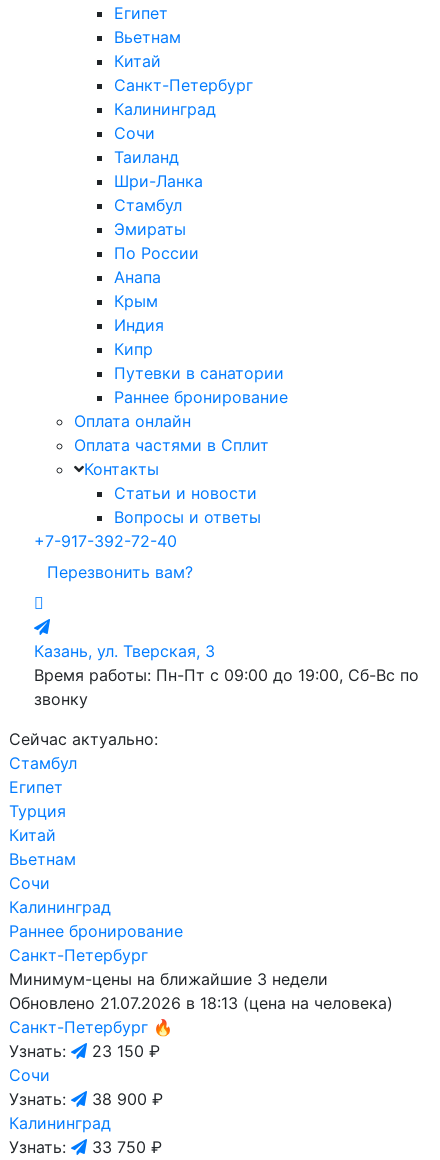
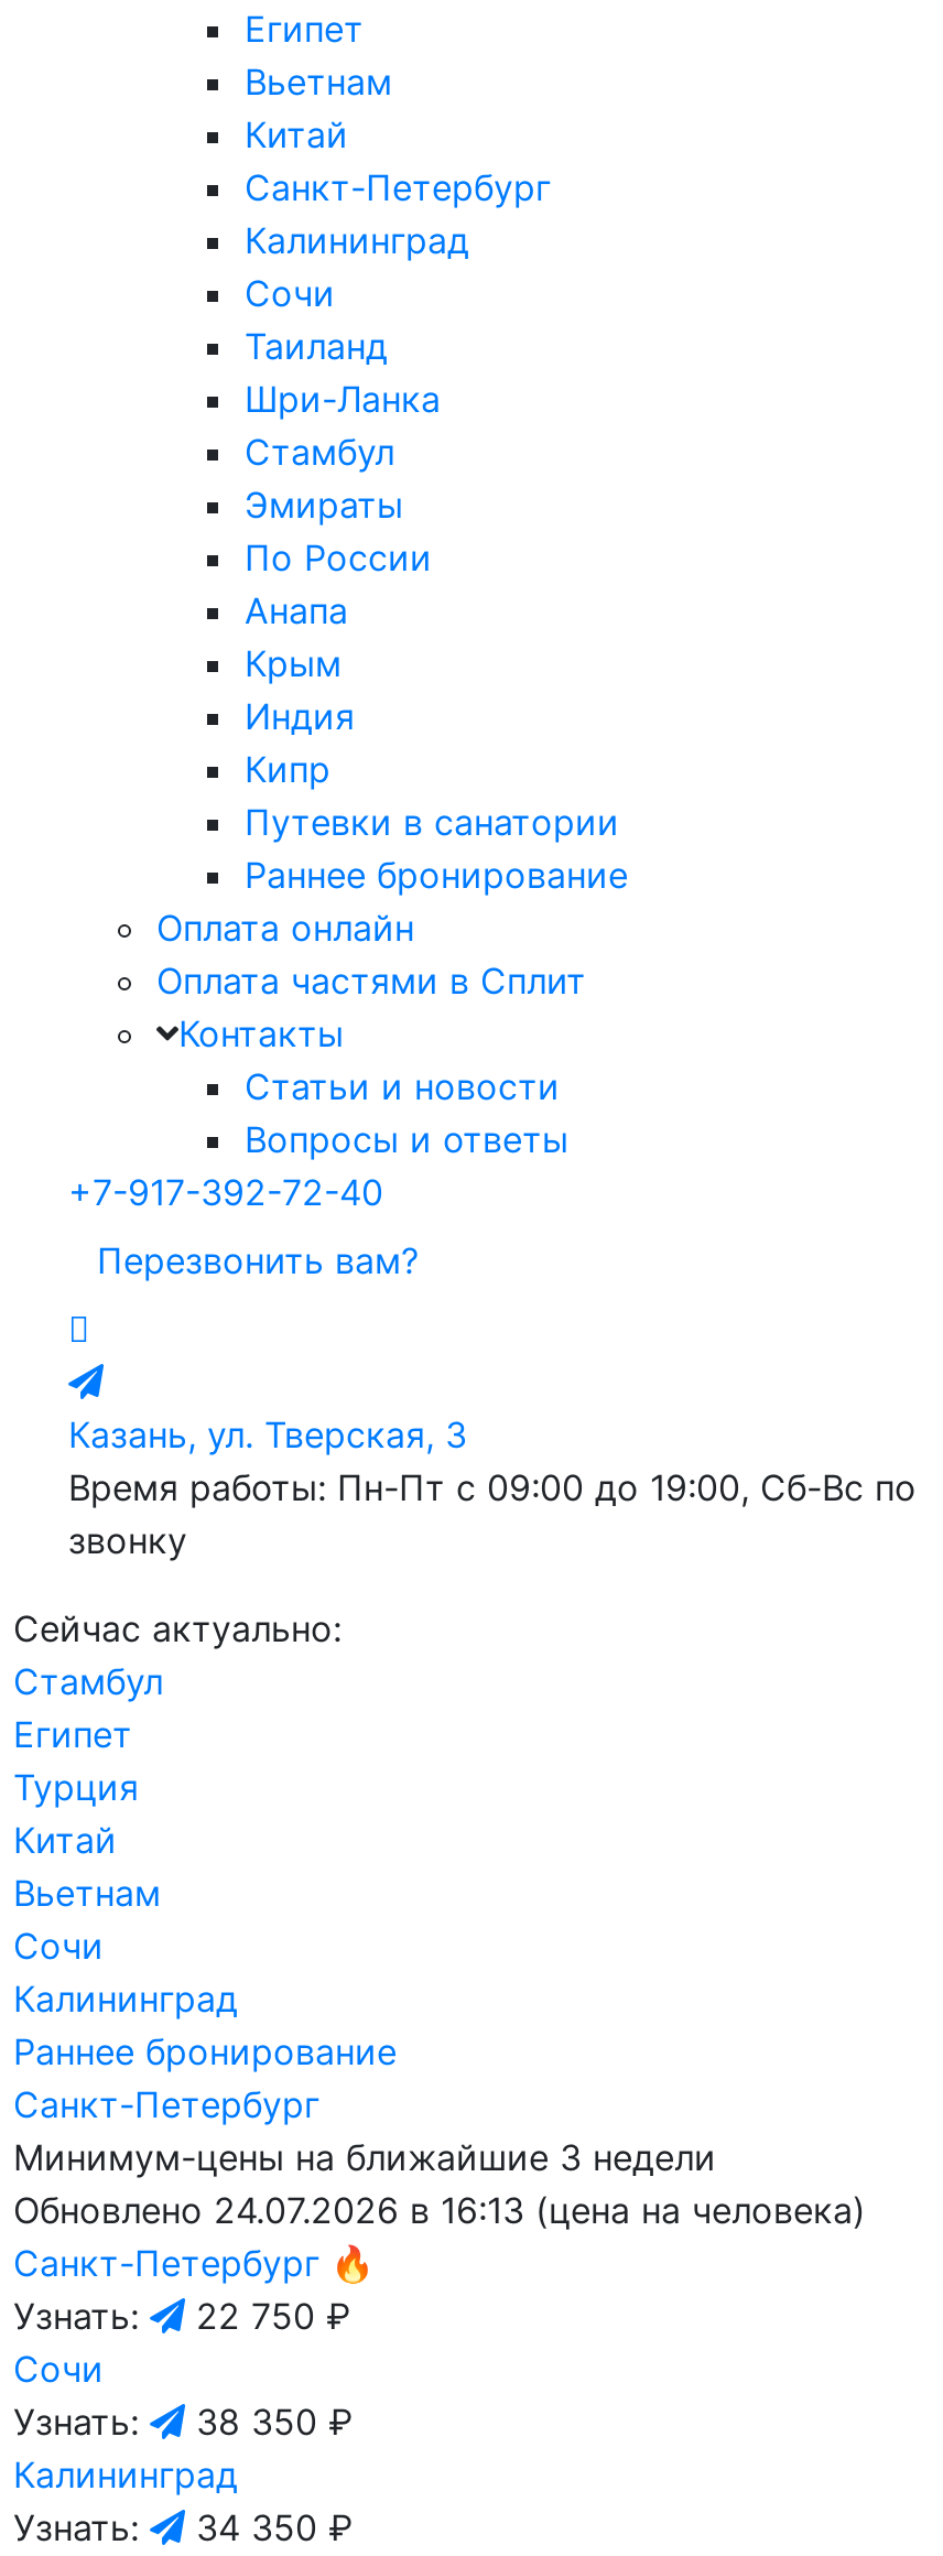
[9,993,393,1013] Обновлено 21.07.2026 в 18:13 (цена на человека) -> [13,2188,866,2232] Обновлено 24.07.2026 в 16:13 (цена на человека)
[9,1041,160,1061] Узнать: 23 150 ₽ -> [13,2294,350,2338] Узнать: 22 750 ₽
[9,1089,163,1109] Узнать: 38 900 ₽ -> [13,2400,353,2444] Узнать: 38 350 ₽
[9,1137,162,1157] Узнать: 33 750 ₽ -> [13,2505,353,2549] Узнать: 34 350 ₽

